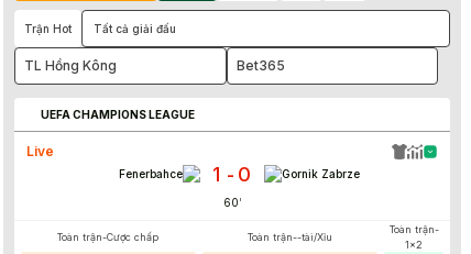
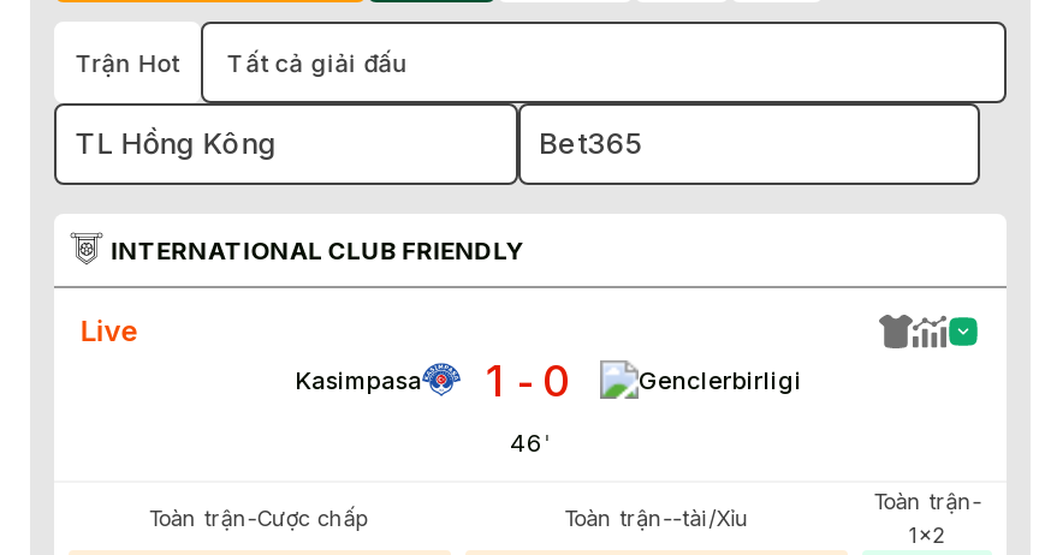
[40,107,195,120] UEFA CHAMPIONS LEAGUE -> [111,234,523,263] INTERNATIONAL CLUB FRIENDLY
[119,167,183,180] Fenerbahce -> [295,364,422,393] Kasimpasa
[282,167,360,180] Gornik Zabrze -> [639,364,802,393] Genclerbirligi
[223,195,242,208] 60 ' -> [510,426,551,455] 46 '

